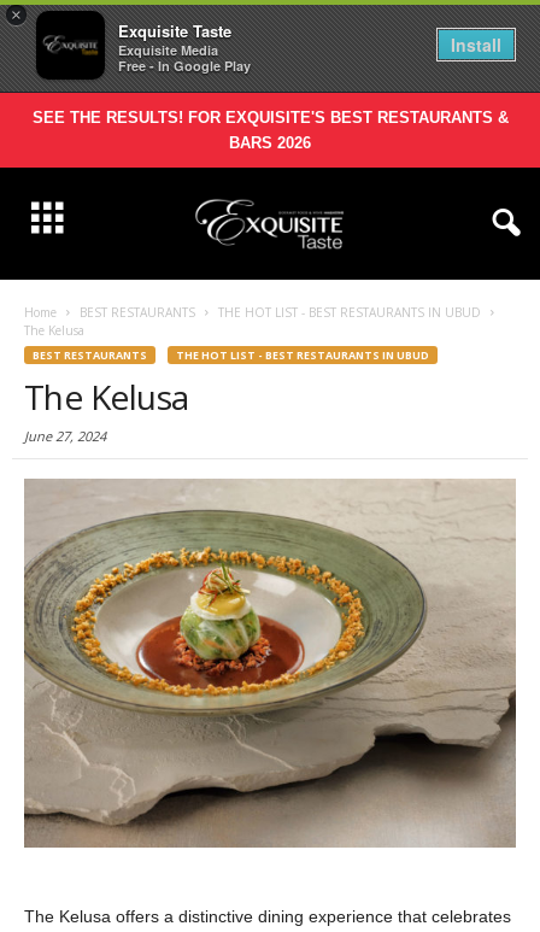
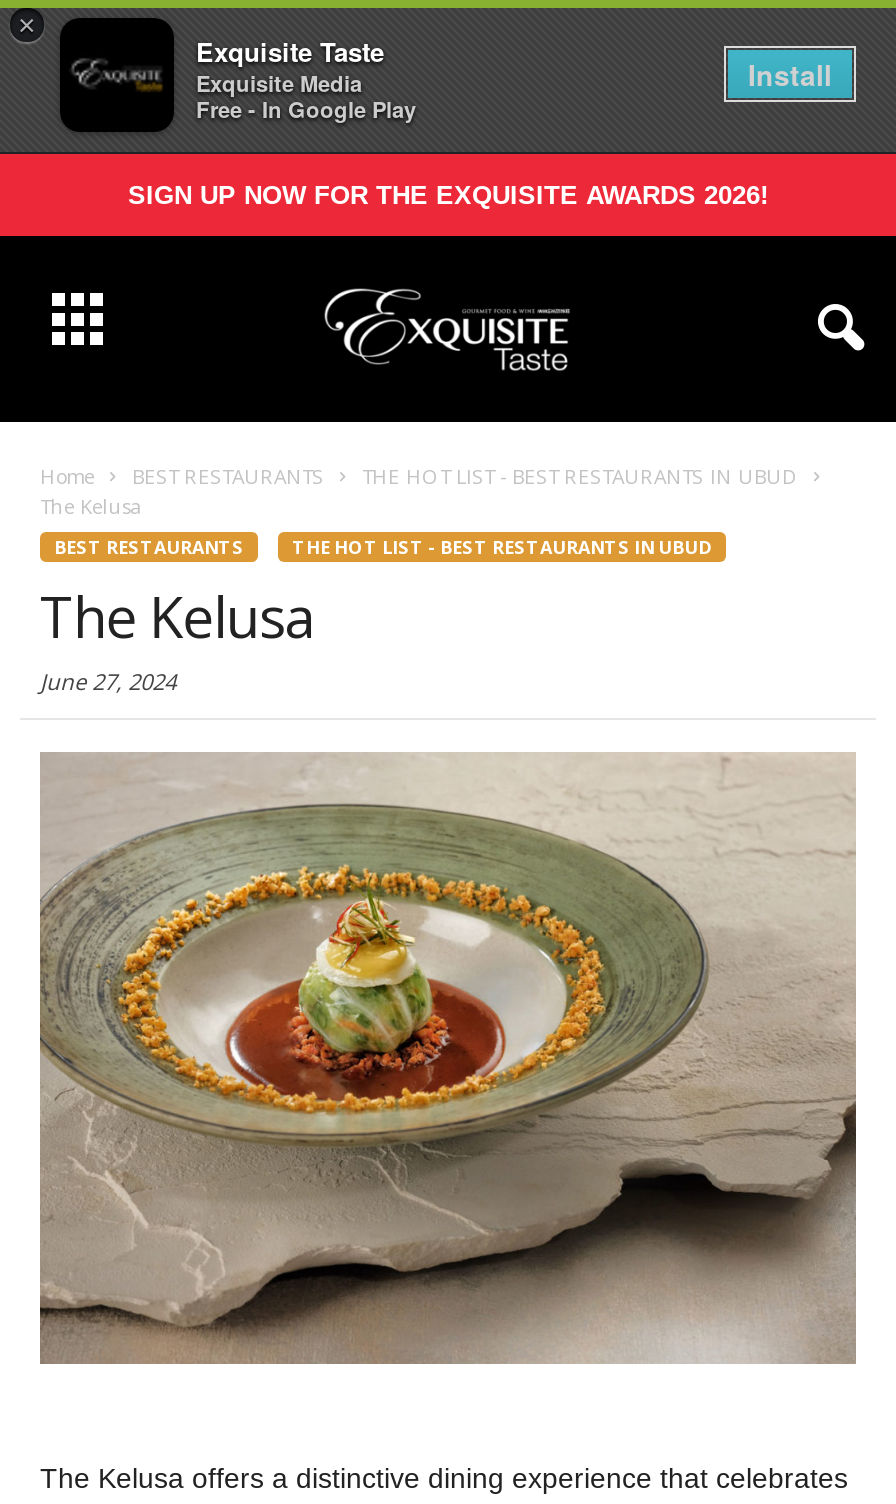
[32,109,508,152] SEE THE RESULTS! FOR EXQUISITE'S BEST RESTAURANTS & | BARS 2026 -> [128,180,768,210] SIGN UP NOW FOR THE EXQUISITE AWARDS 2026!

